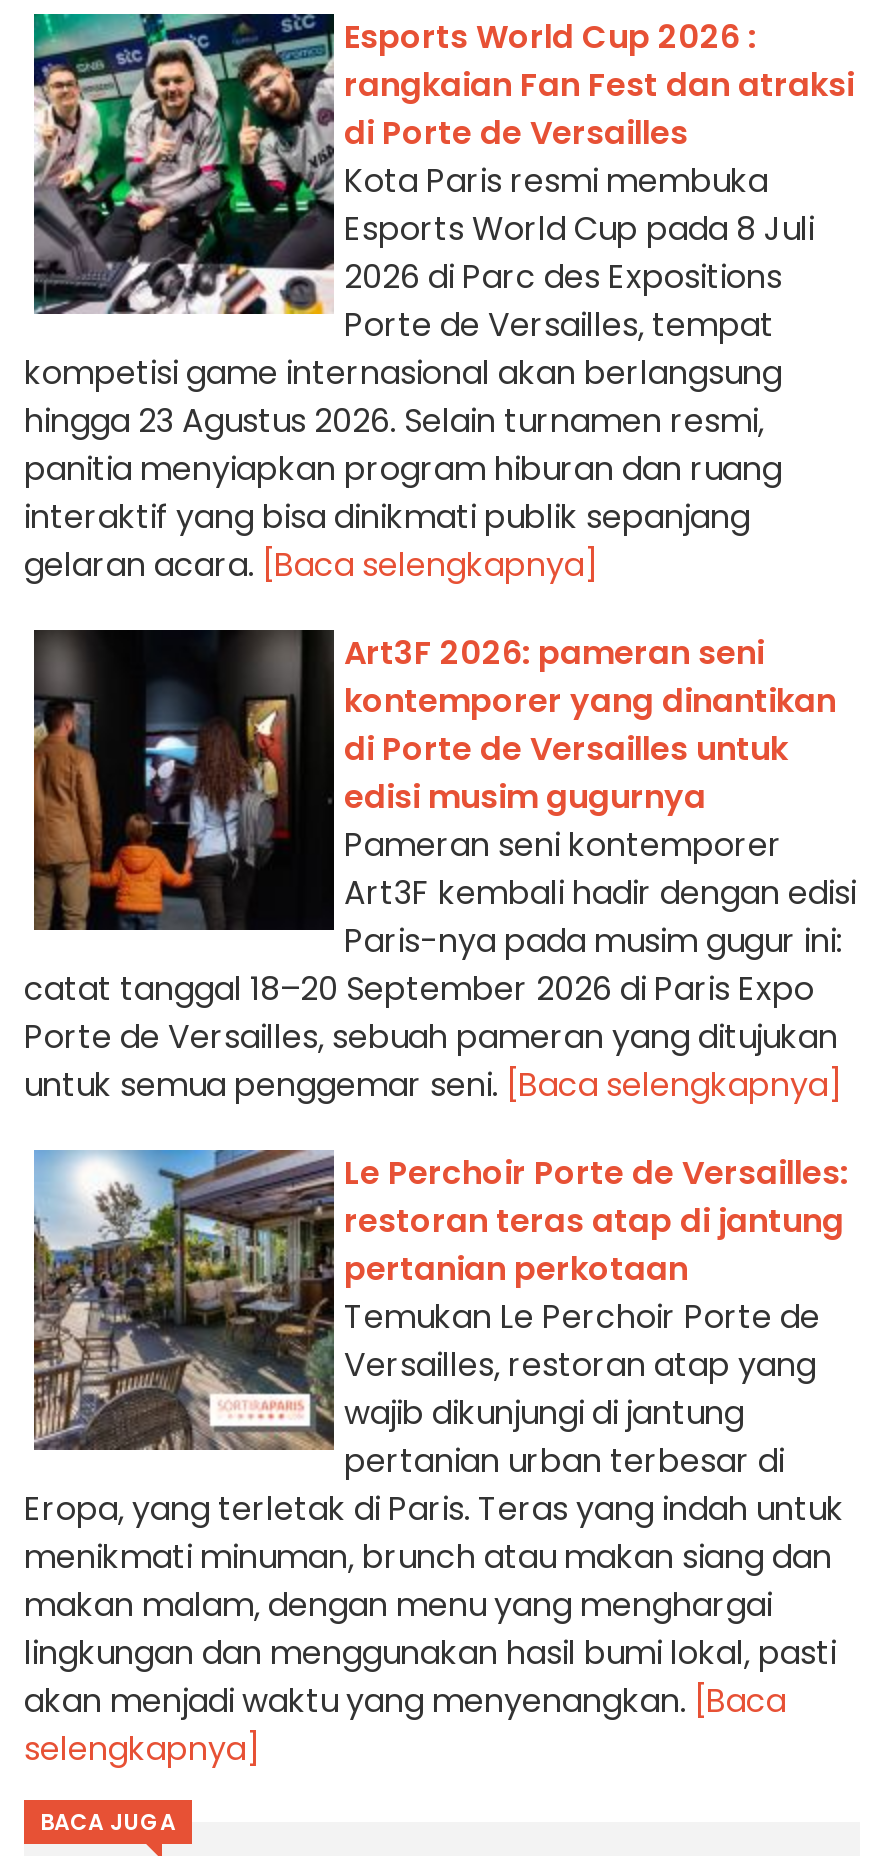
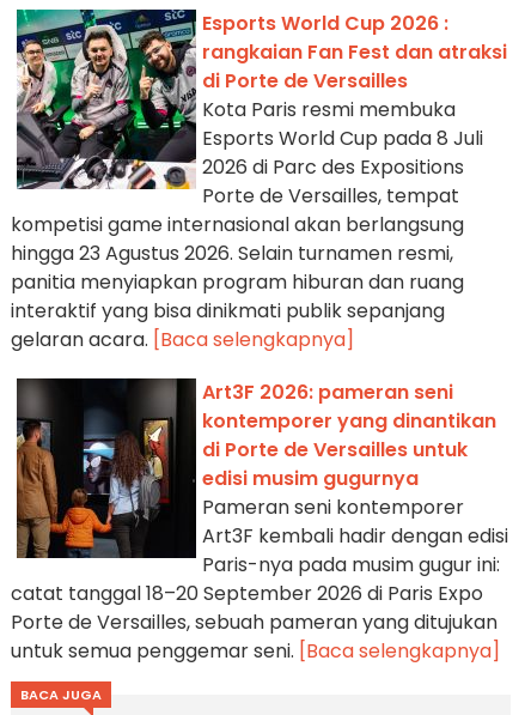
[24,1148,848,1773] [image] | Le Perchoir Porte de Versailles: | restoran teras atap di jantung | pertanian perkotaan | Temukan Le Perchoir Porte de | Versailles, restoran atap yang | wajib dikunjungi di jantung | pertanian urban terbesar di | Eropa, yang terletak di Paris. Teras yang indah untuk | menikmati minuman, brunch atau makan siang dan | makan malam, dengan menu yang menghargai | lingkungan dan menggunakan hasil bumi lokal, pasti | akan menjadi waktu yang menyenangkan. [Baca | selengkapnya] -> none

